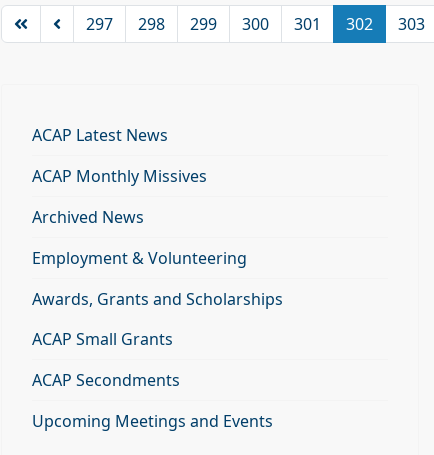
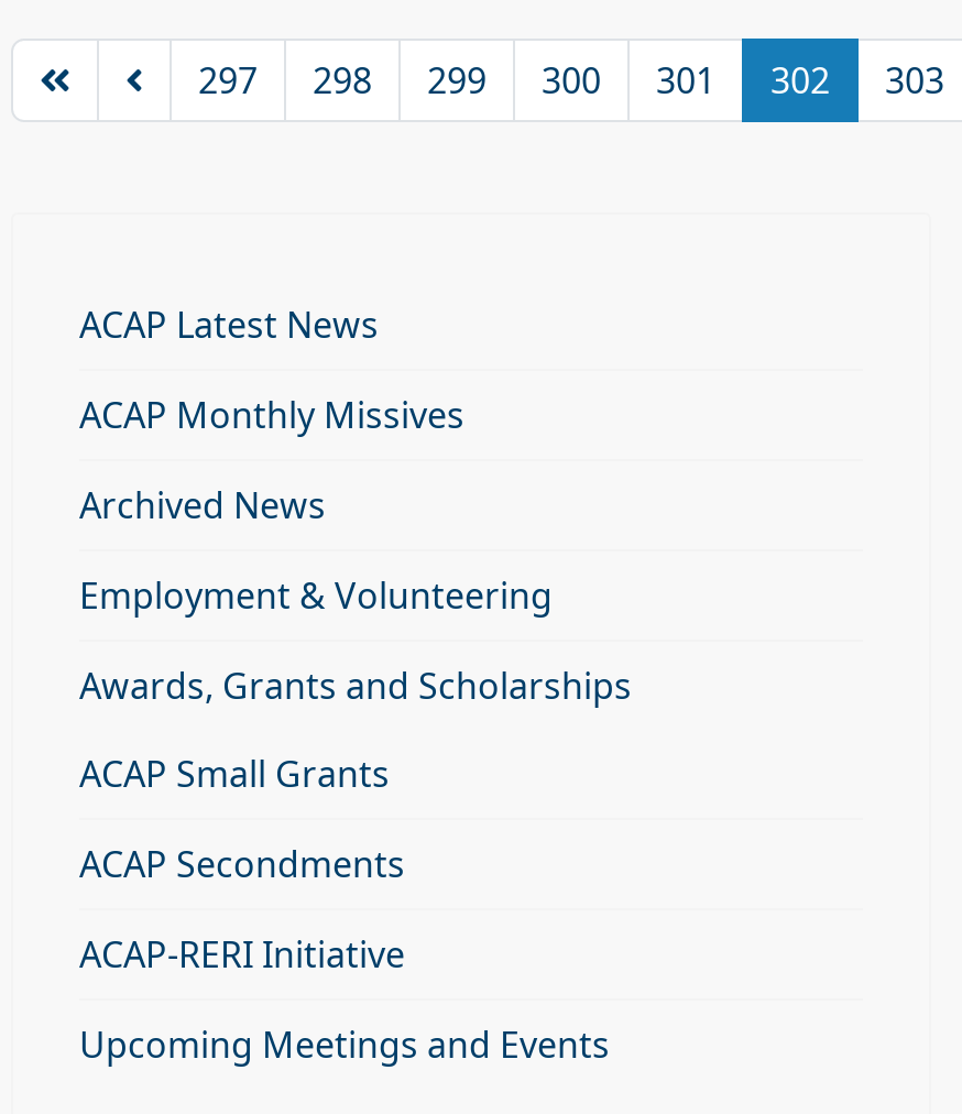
none -> [79,930,405,979] ACAP-RERI Initiative

